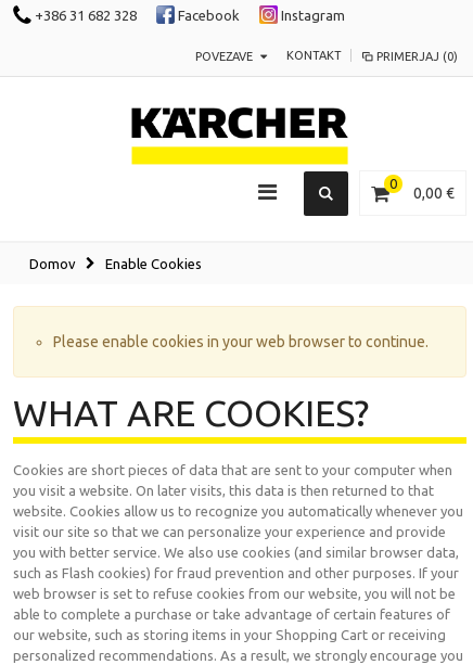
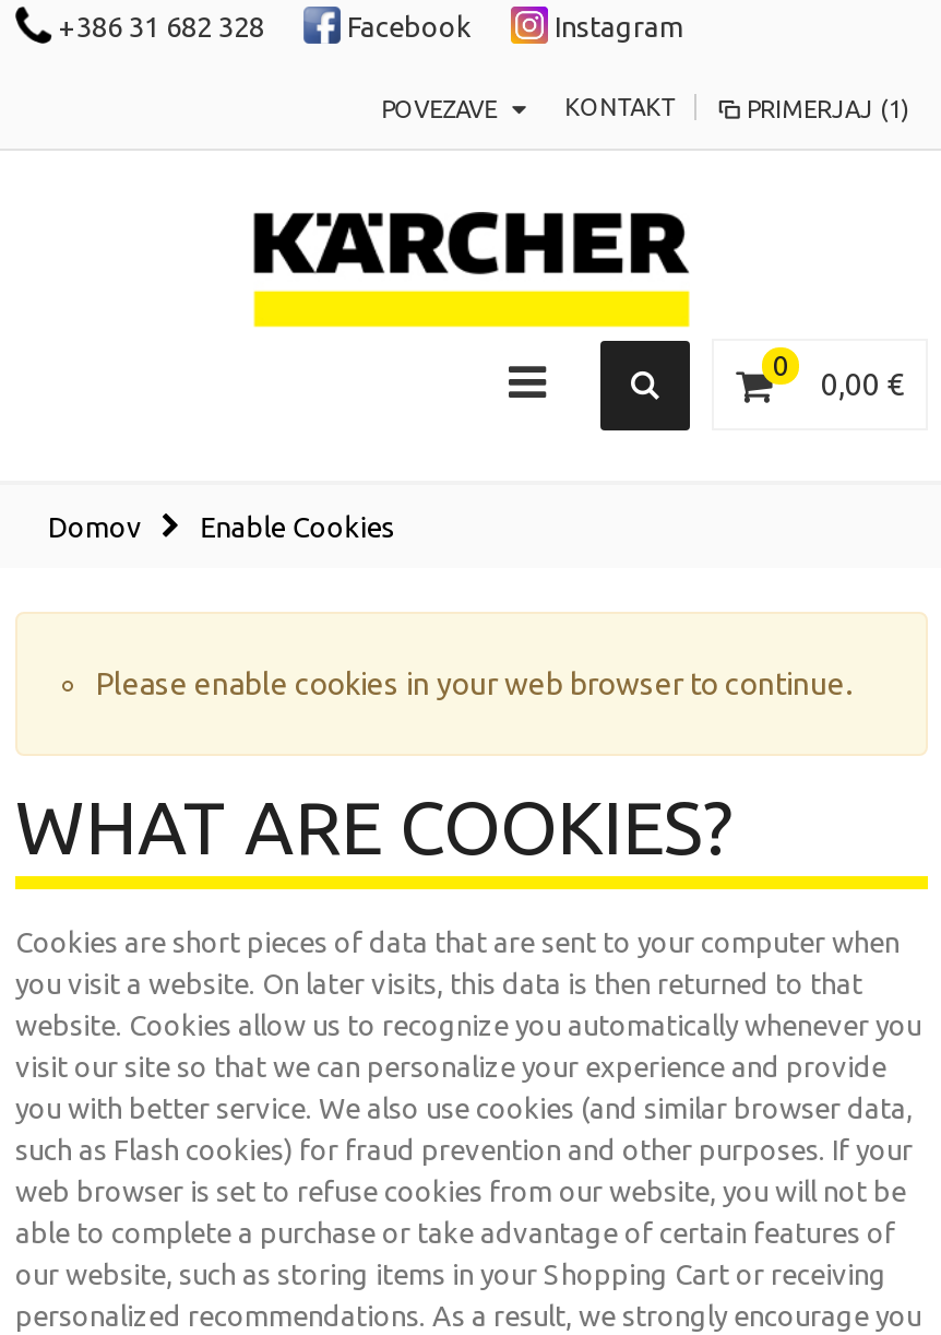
[376,50,458,63] PRIMERJAJ (0) -> [747,96,910,122] PRIMERJAJ (1)

